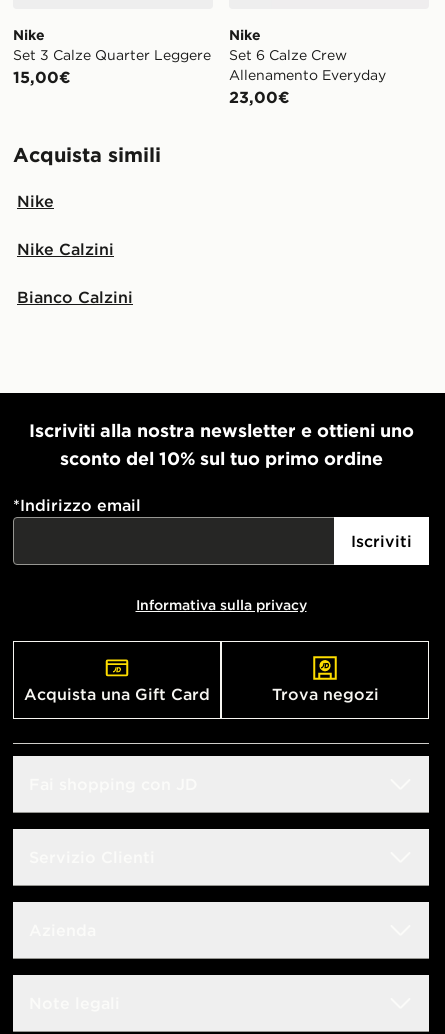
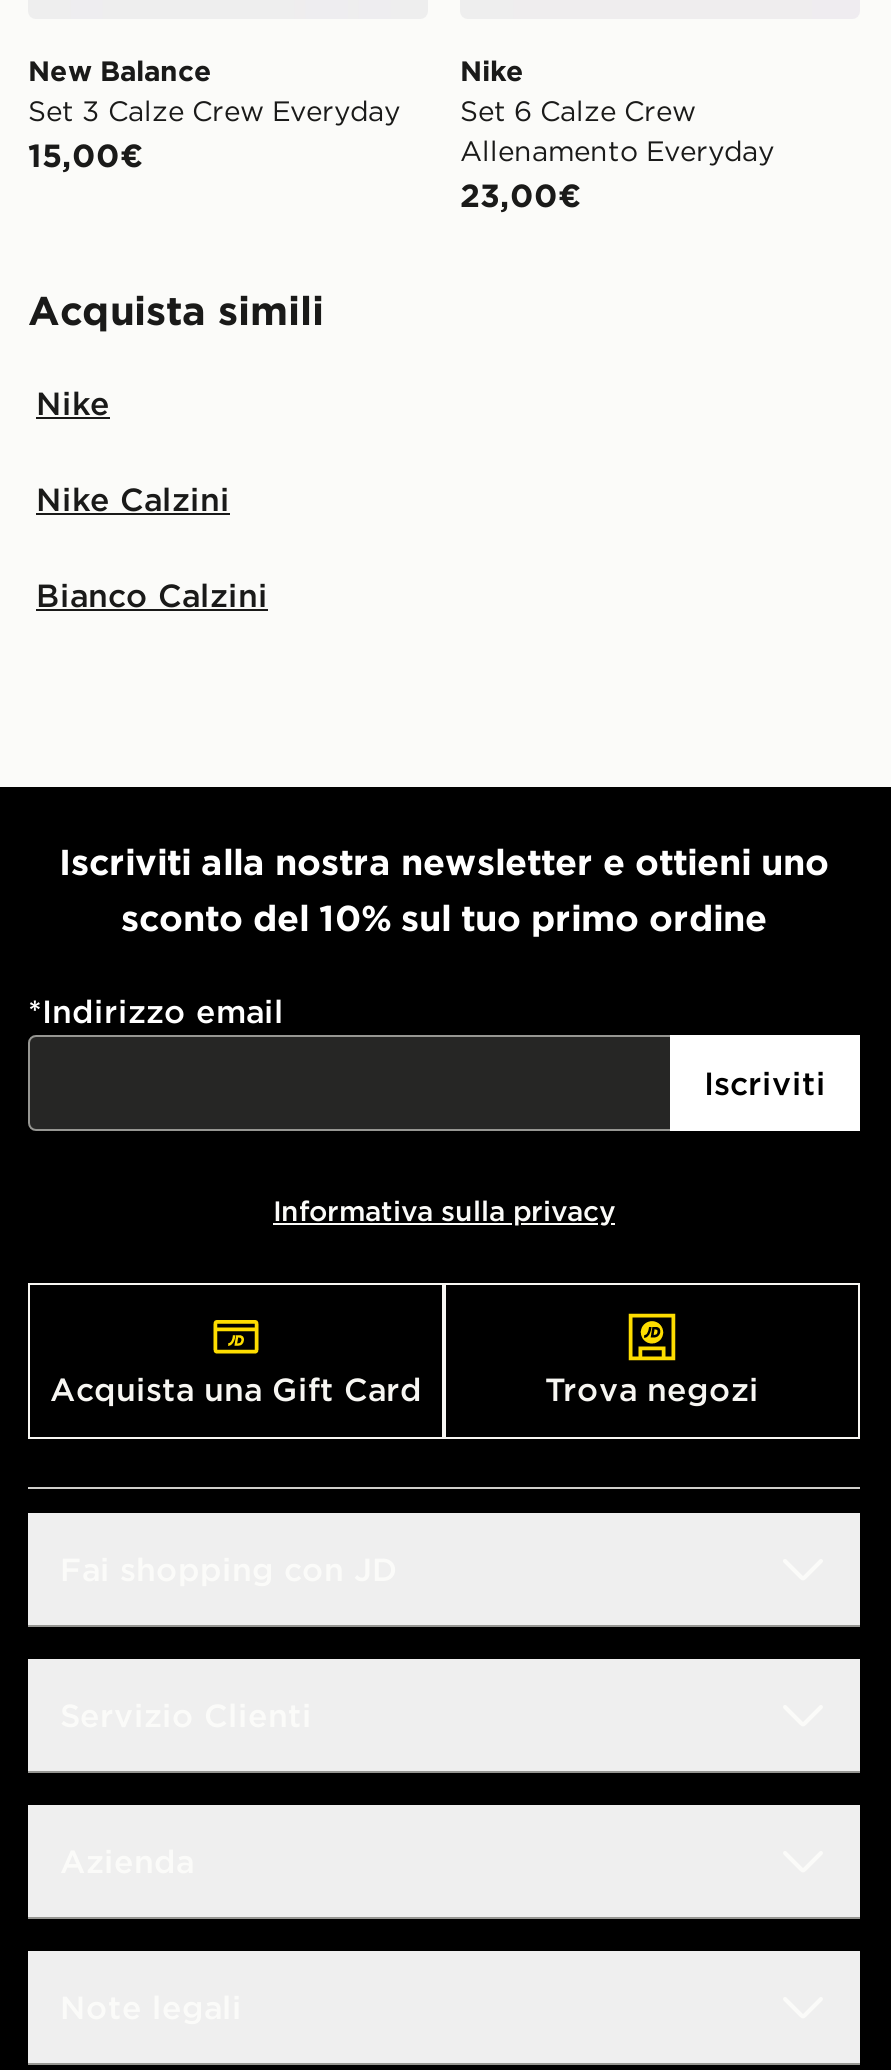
[13,26,211,64] Nike | Set 3 Calze Quarter Leggere -> [28,53,400,129] New Balance | Set 3 Calze Crew Everyday

